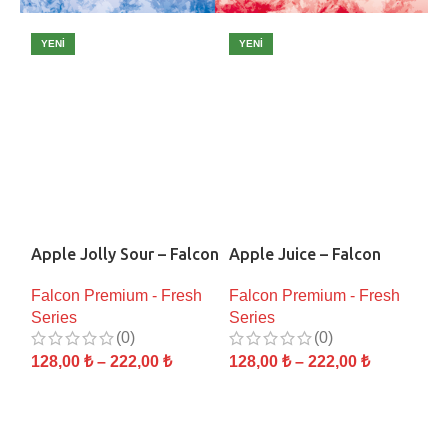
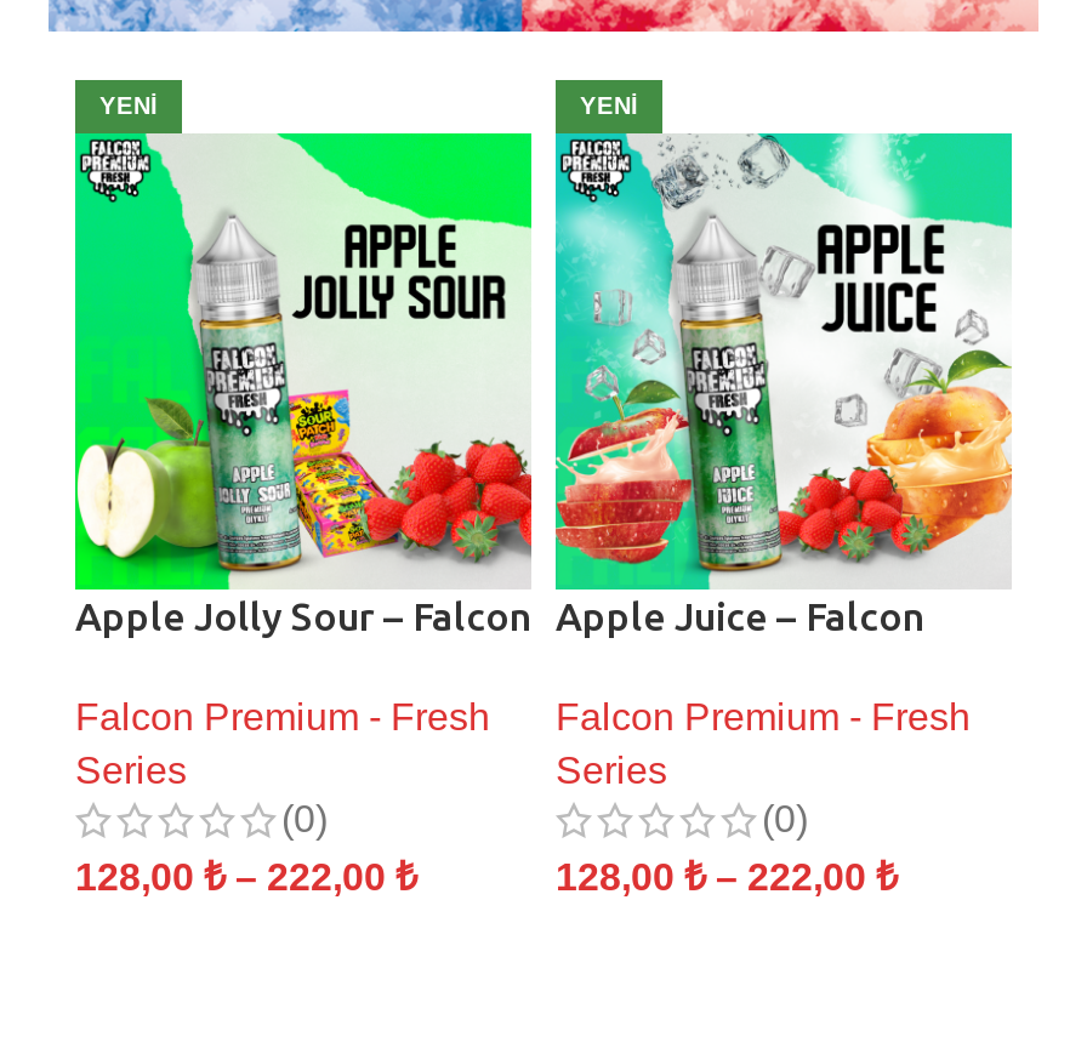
none -> [73,131,534,587] [image]
none -> [553,131,1014,587] [image]

